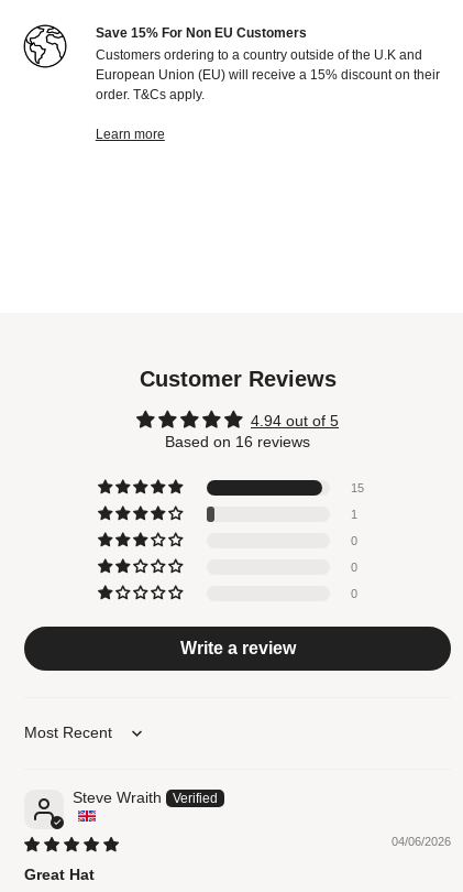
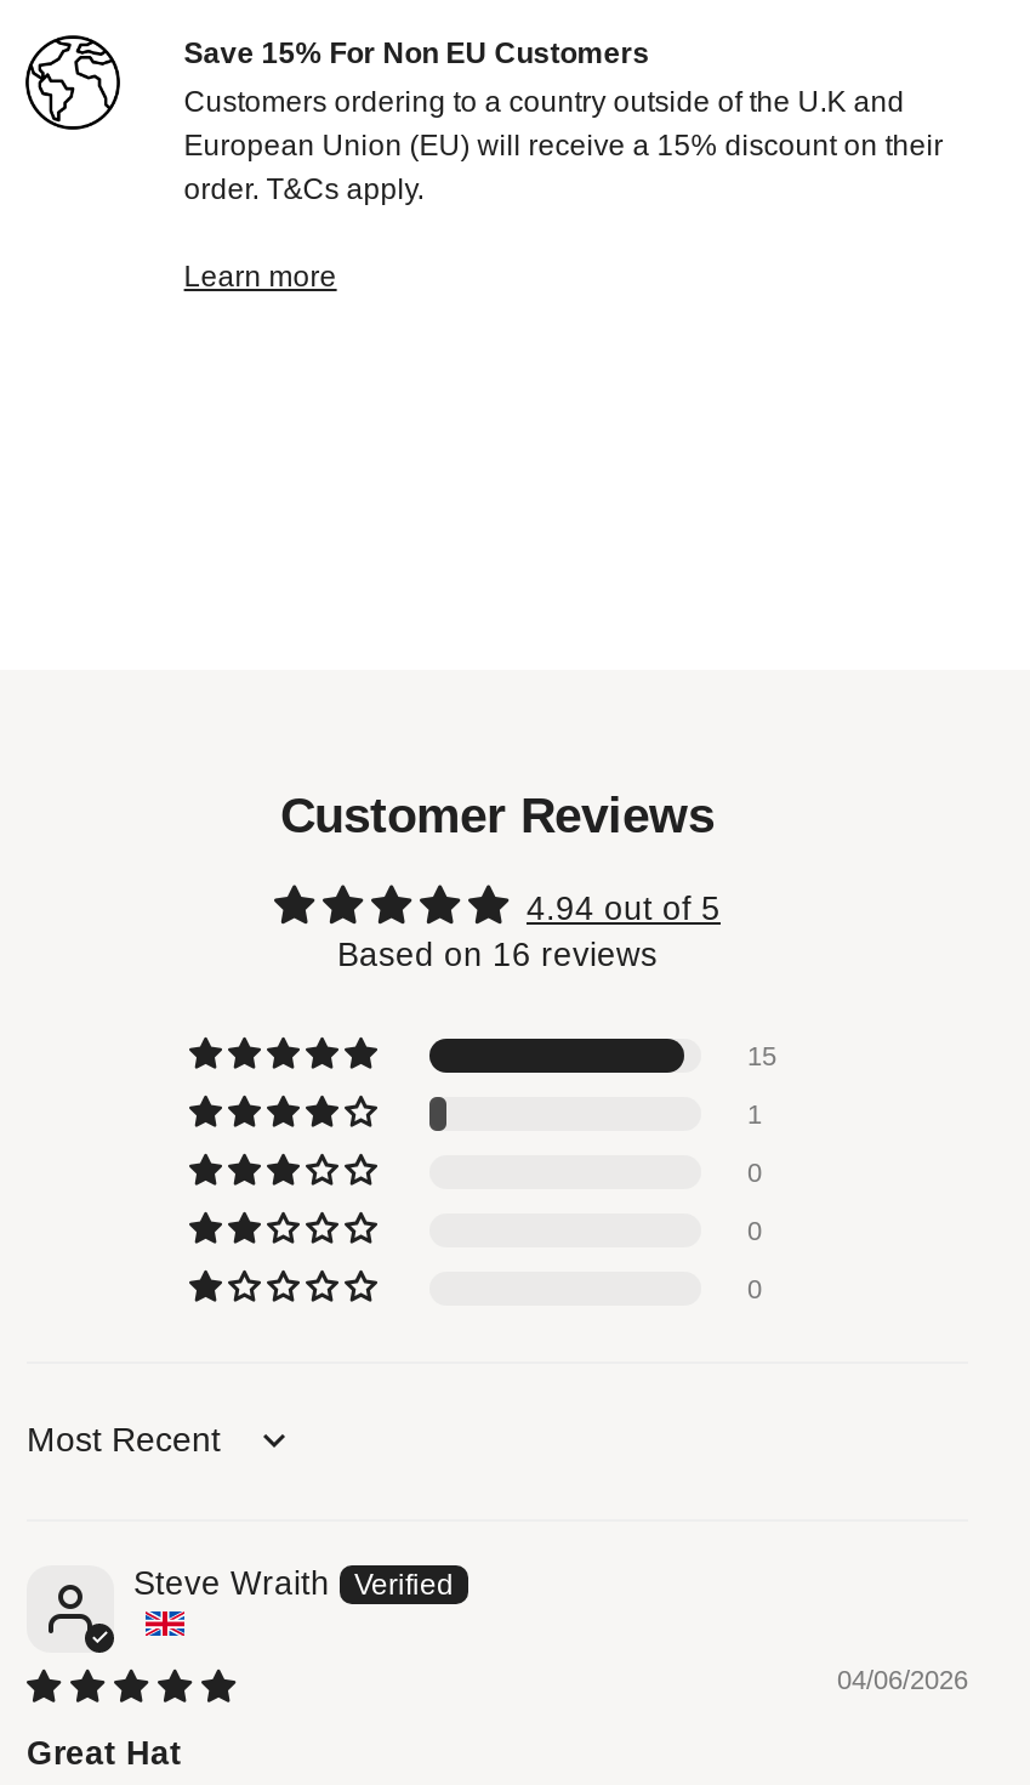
[180,638,295,657] Write a review -> none

